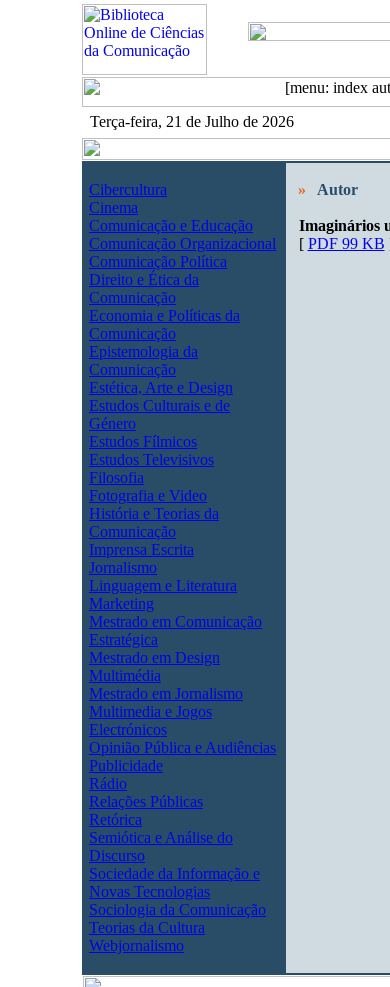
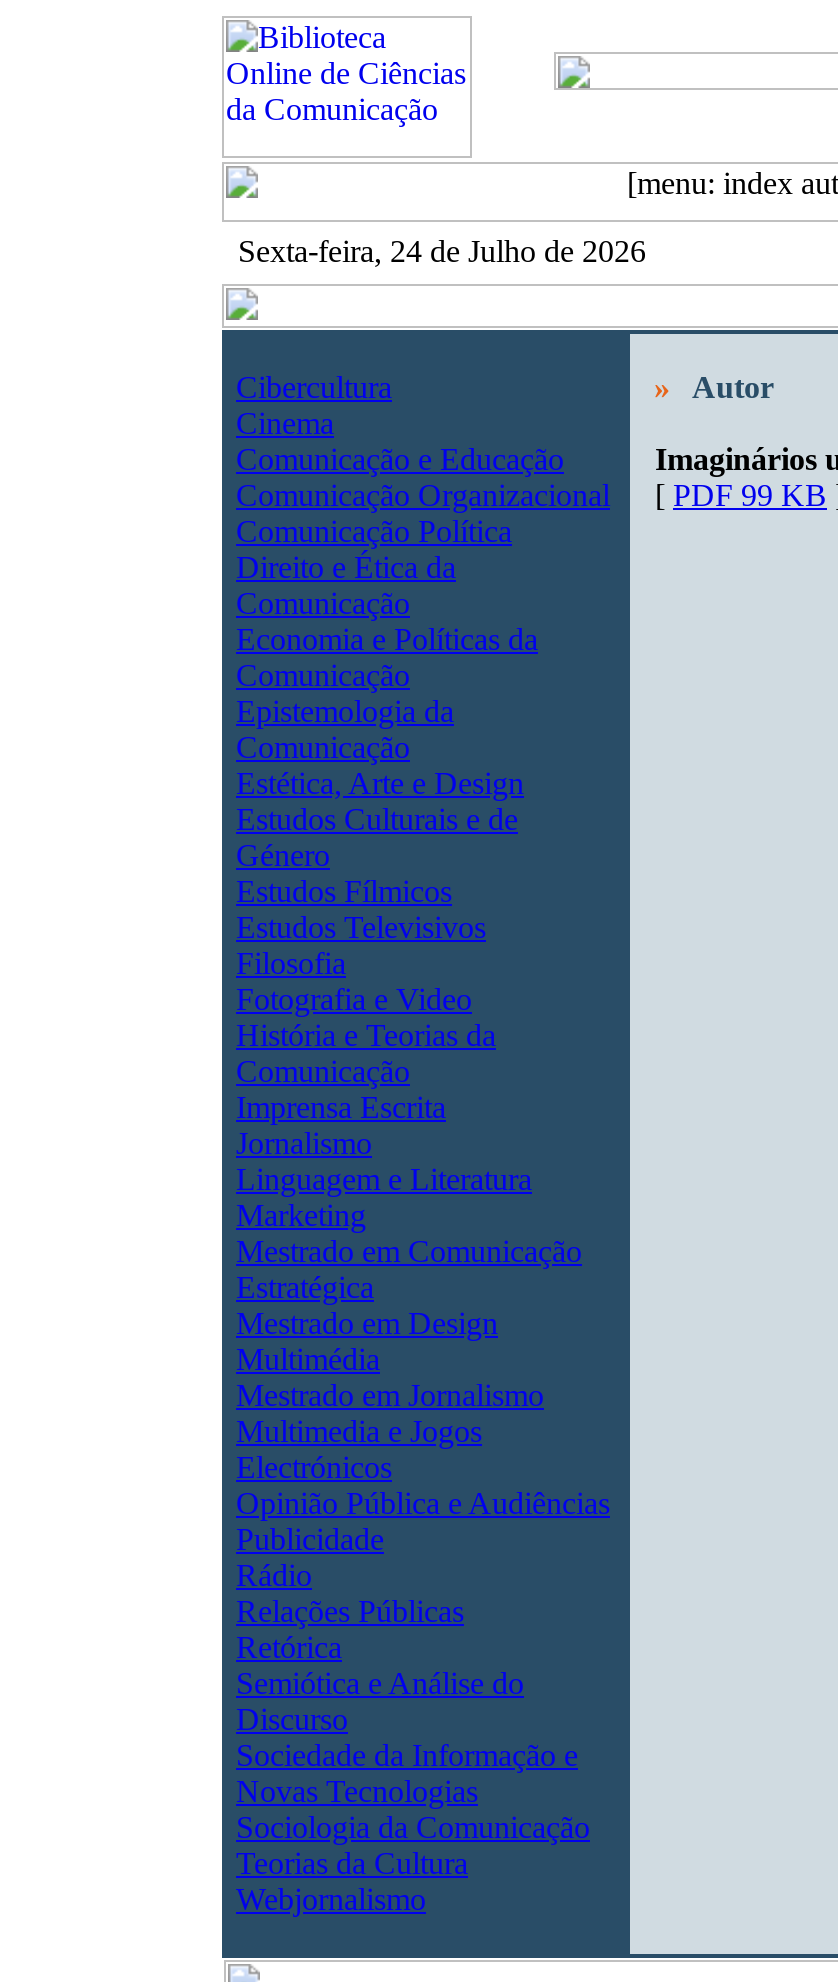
[90,113,306,130] Terça-feira, 21 de Julho de 2026 -> [238,234,670,268] Sexta-feira, 24 de Julho de 2026

